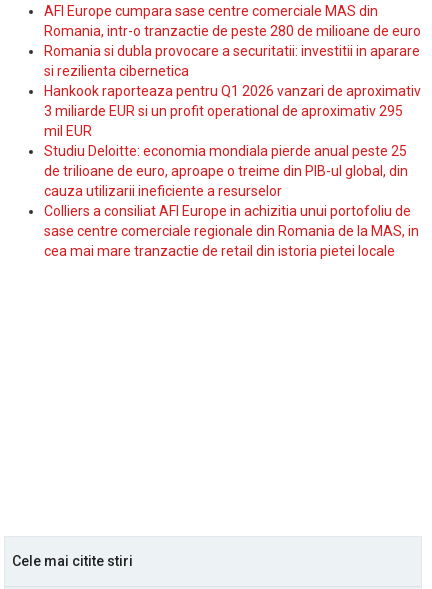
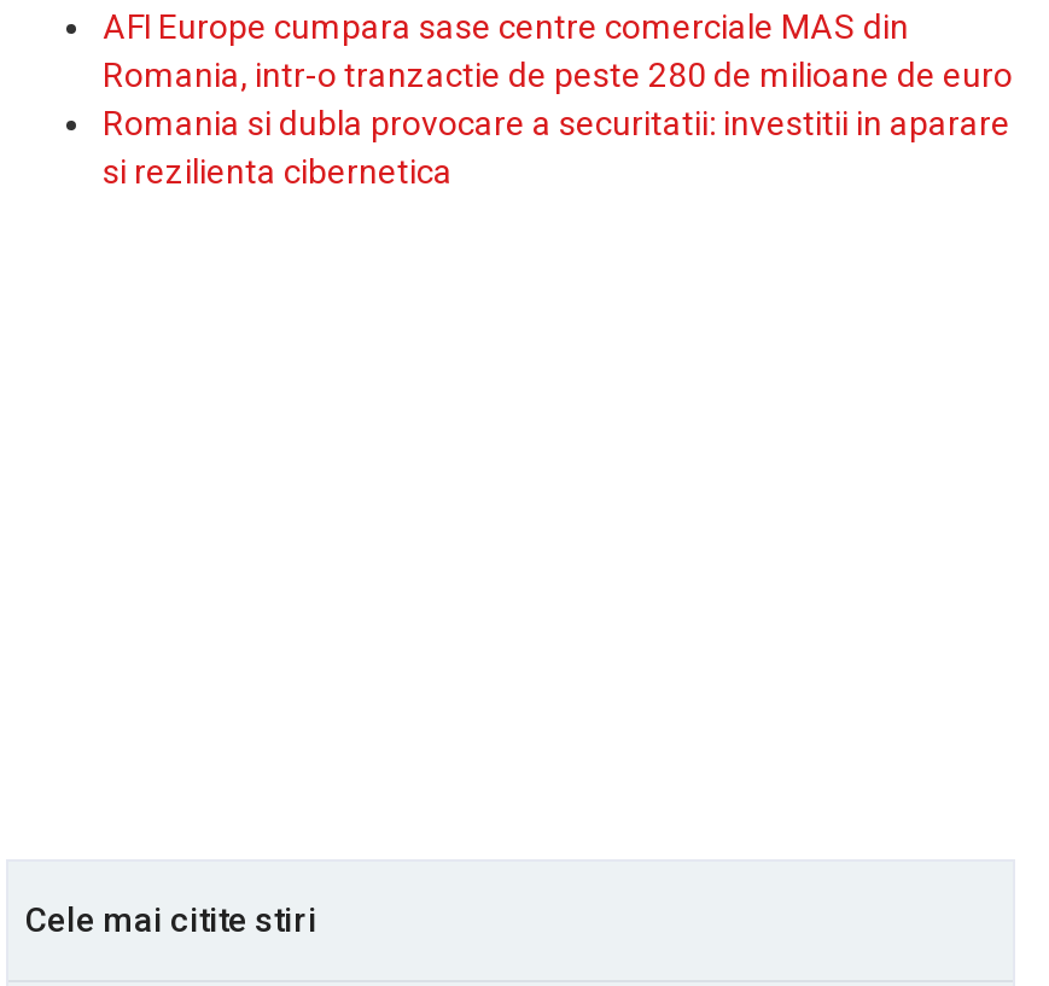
[44,83,421,259] Hankook raporteaza pentru Q1 2026 vanzari de aproximativ | 3 miliarde EUR si un profit operational de aproximativ 295 | mil EUR | Studiu Deloitte: economia mondiala pierde anual peste 25 | de trilioane de euro, aproape o treime din PIB-ul global, din | cauza utilizarii ineficiente a resurselor | Colliers a consiliat AFI Europe in achizitia unui portofoliu de | sase centre comerciale regionale din Romania de la MAS, in | cea mai mare tranzactie de retail din istoria pietei locale -> none

